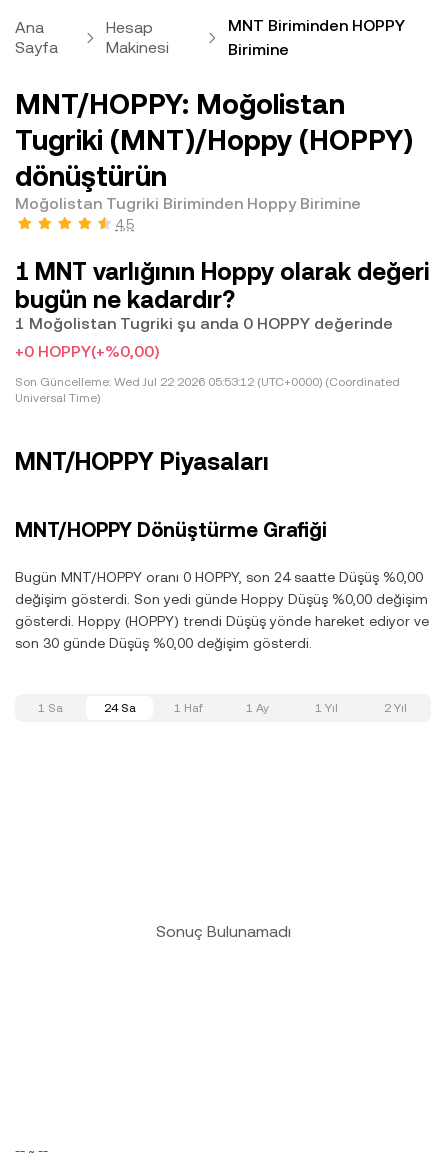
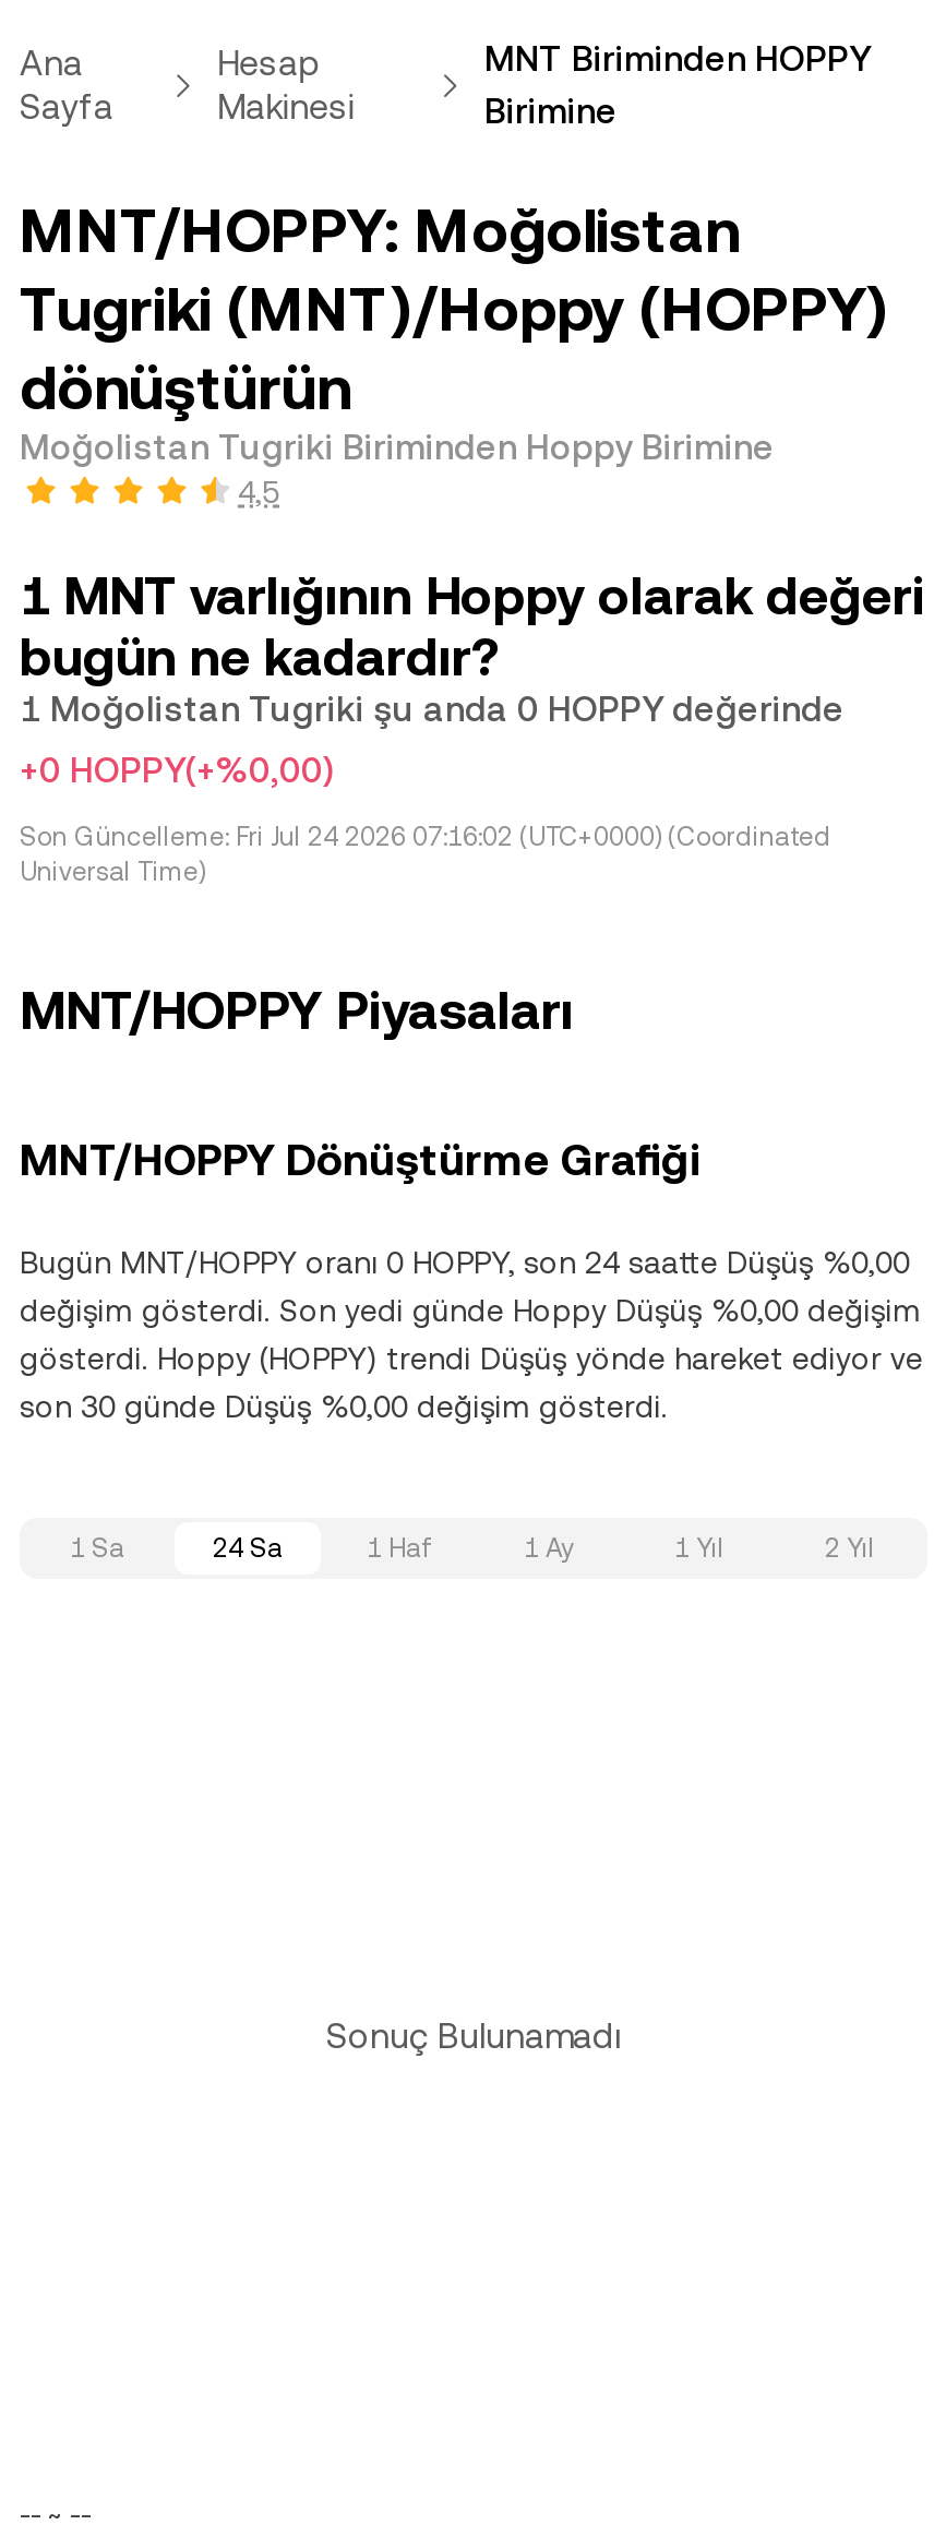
[15,375,400,389] Son Güncelleme: Wed Jul 22 2026 05:53:12 (UTC+0000) (Coordinated -> [20,822,831,852] Son Güncelleme: Fri Jul 24 2026 07:16:02 (UTC+0000) (Coordinated

